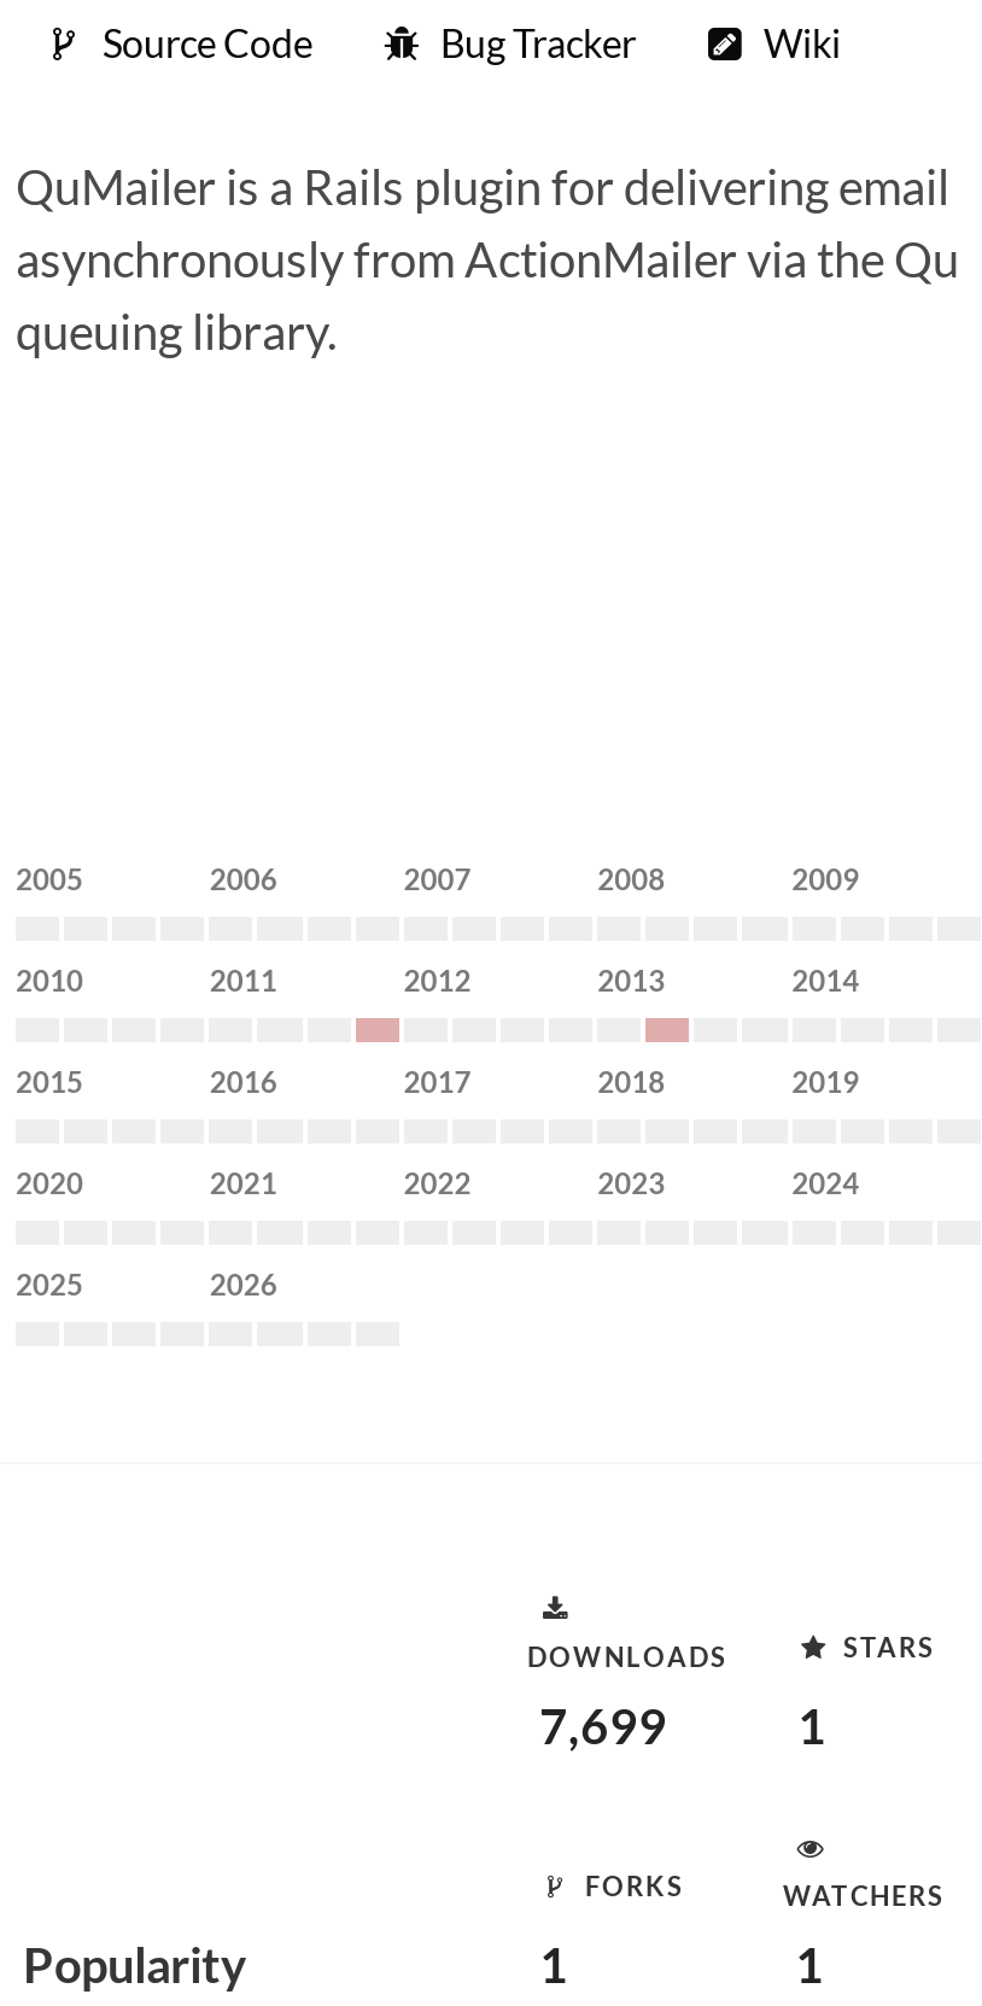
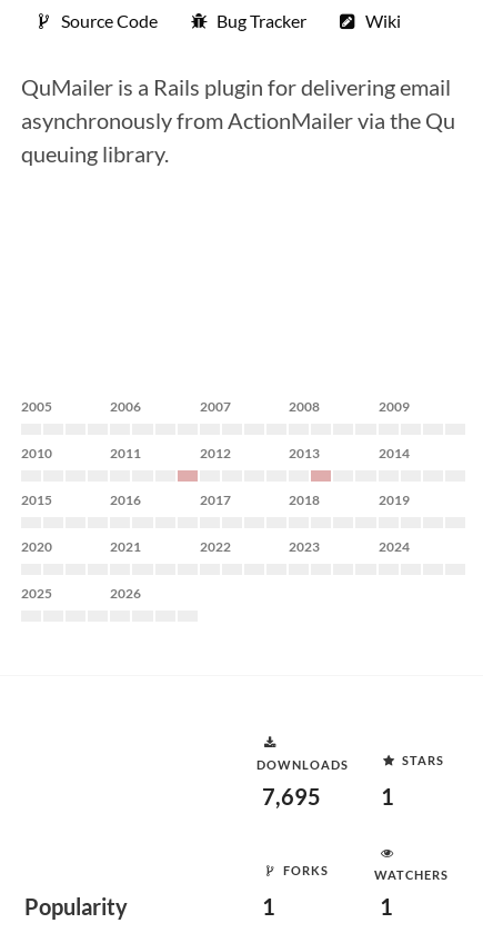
[539,1696,667,1754] 7,699 -> [262,783,321,810] 7,695

